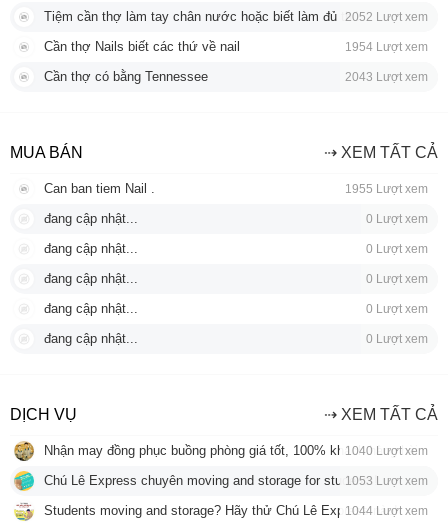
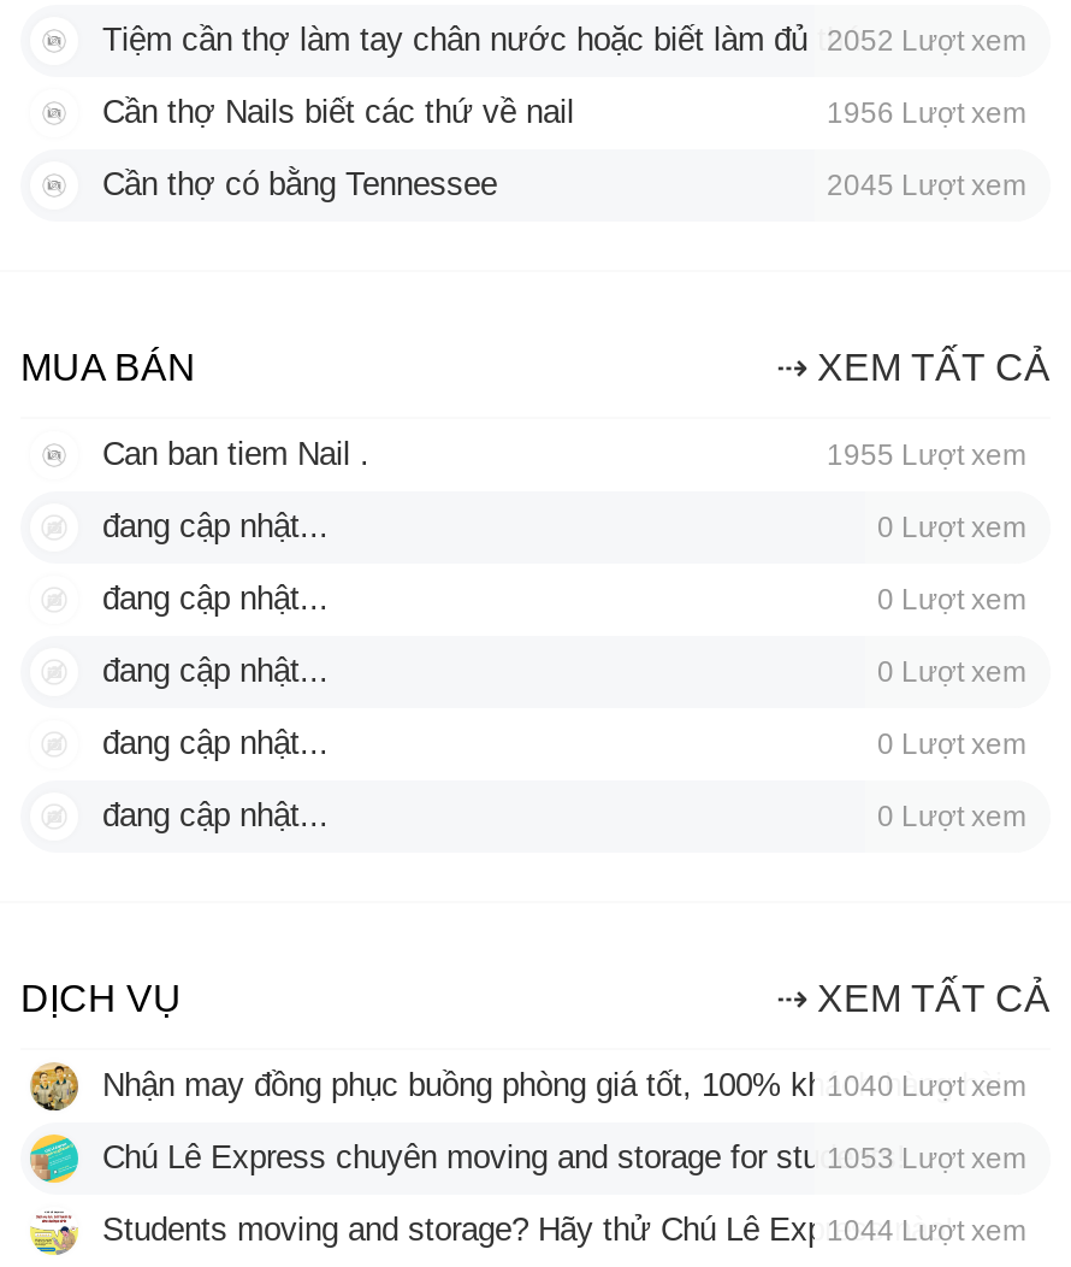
[345,40,428,54] 1954 Lượt xem -> [827,96,1026,130] 1956 Lượt xem
[345,70,428,84] 2043 Lượt xem -> [827,168,1026,202] 2045 Lượt xem

